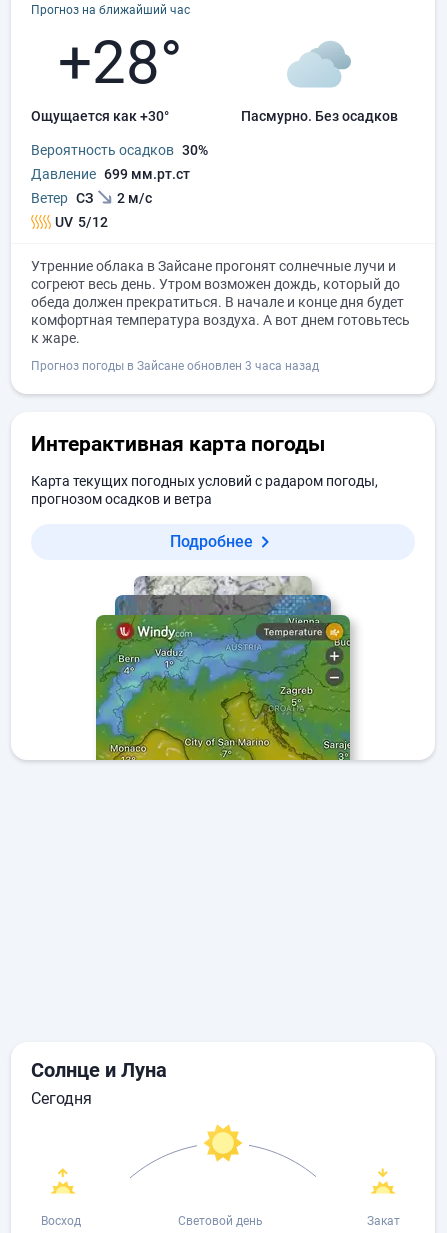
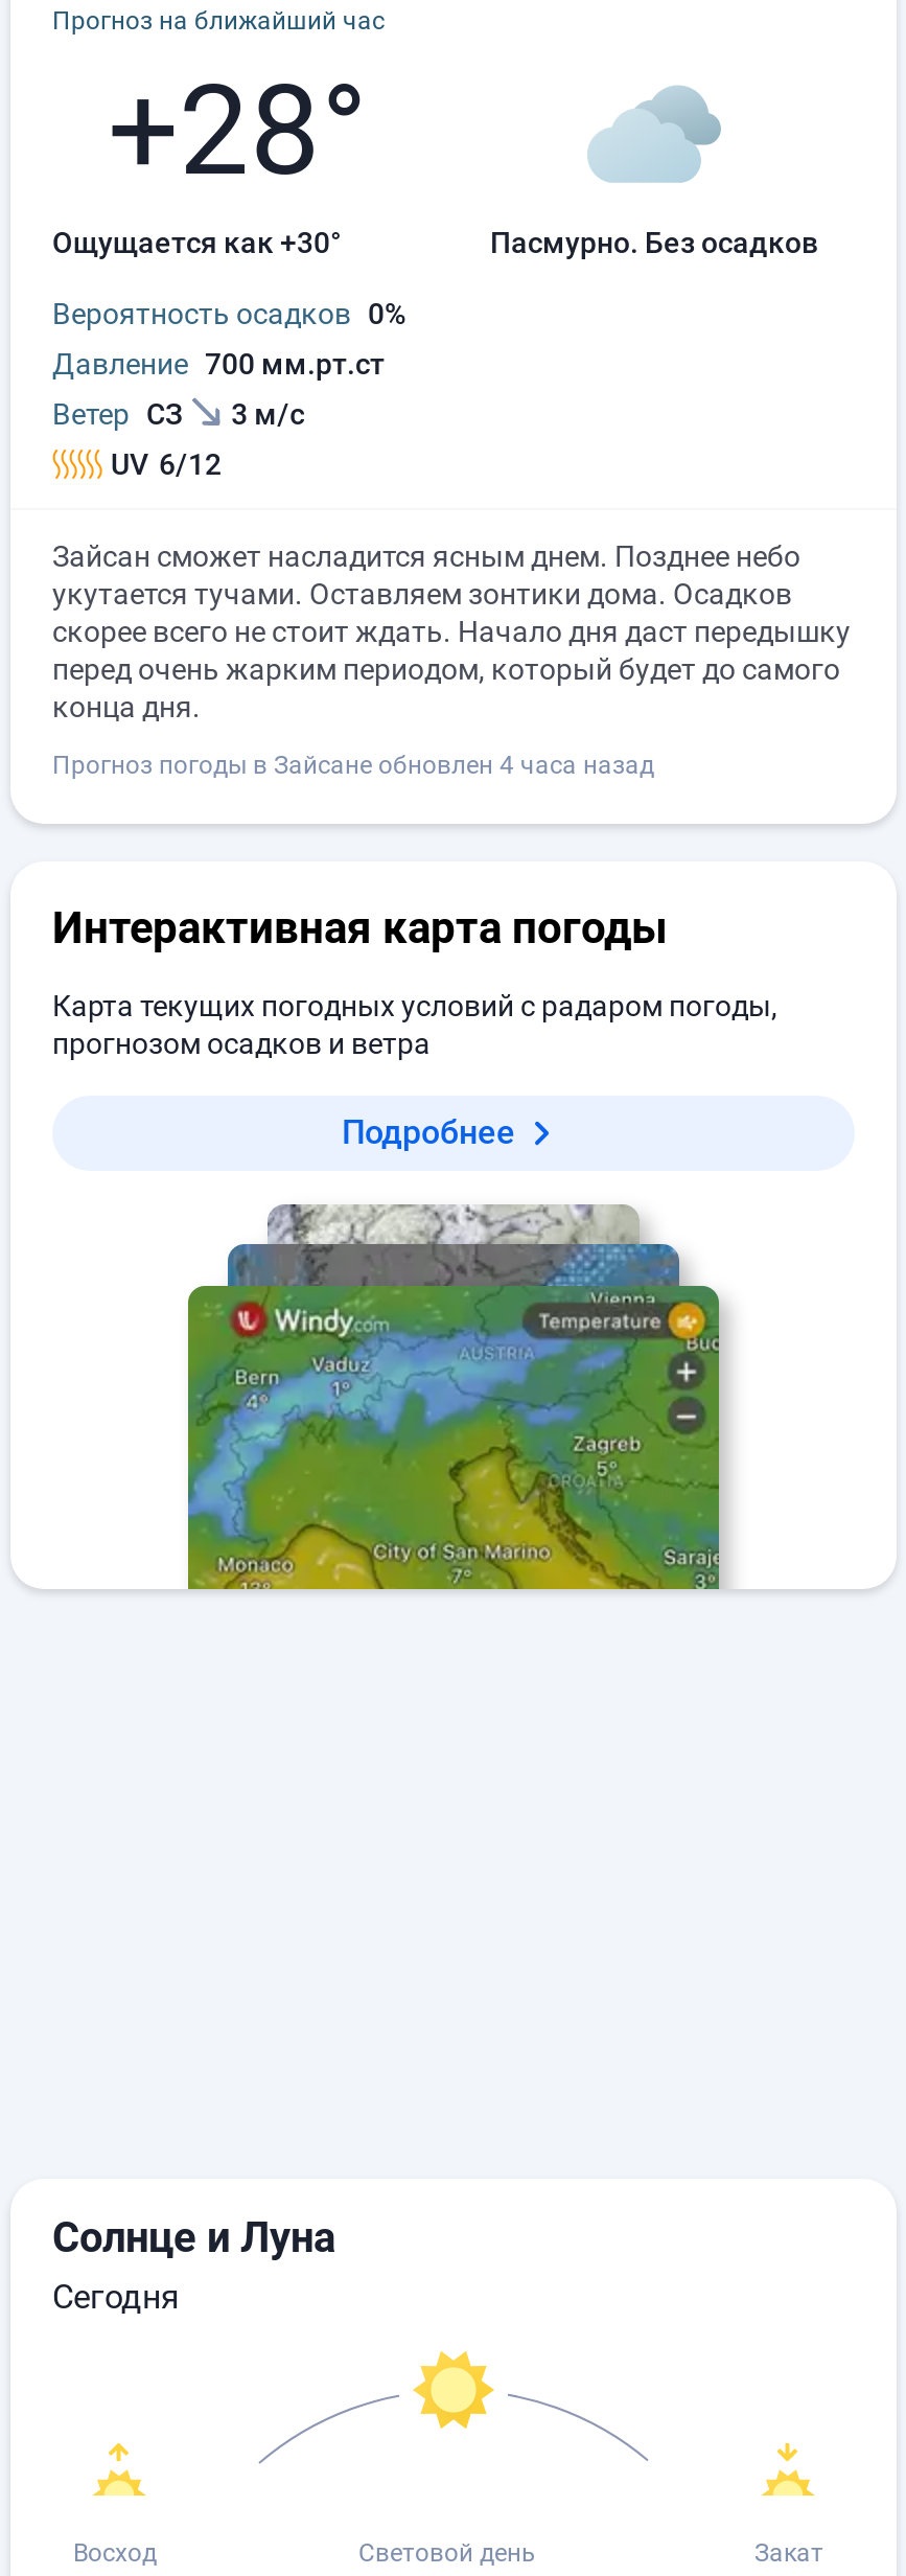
[31,142,208,158] Вероятность осадков 30% -> [52,297,405,330] Вероятность осадков 0%
[31,166,190,182] Давление 699 мм.рт.ст -> [52,347,385,381] Давление 700 мм.рт.ст
[31,190,152,206] Ветер СЗ 2 м/с -> [52,397,304,431] Ветер СЗ 3 м/с
[55,214,108,230] UV 5/12 -> [111,447,222,481] UV 6/12
[31,258,410,346] Утренние облака в Зайсане прогонят солнечные лучи и | согреют весь день. Утром возможен дождь, который до | обеда должен прекратиться. В начале и конце дня будет | комфортная температура воздуха. А вот днем готовьтесь | к жаре. -> [52,539,851,723] Зайсан сможет насладится ясным днем. Позднее небо | укутается тучами. Оставляем зонтики дома. Осадков | скорее всего не стоит ждать. Начало дня даст передышку | перед очень жарким периодом, который будет до самого | конца дня.
[31,359,319,373] Прогноз погоды в Зайсане обновлен 3 часа назад -> [52,751,654,780] Прогноз погоды в Зайсане обновлен 4 часа назад

